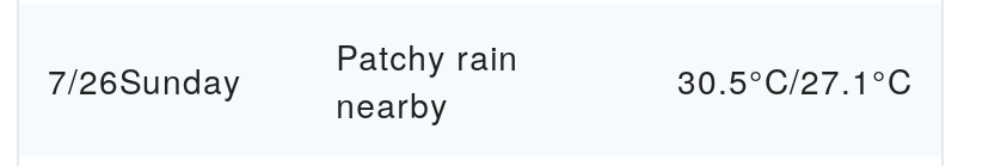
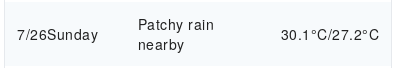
[677,56,913,104] 30.5°C/27.1°C -> [280,24,379,44] 30.1°C/27.2°C

